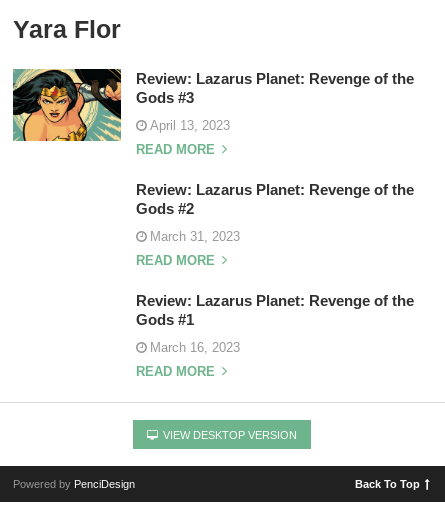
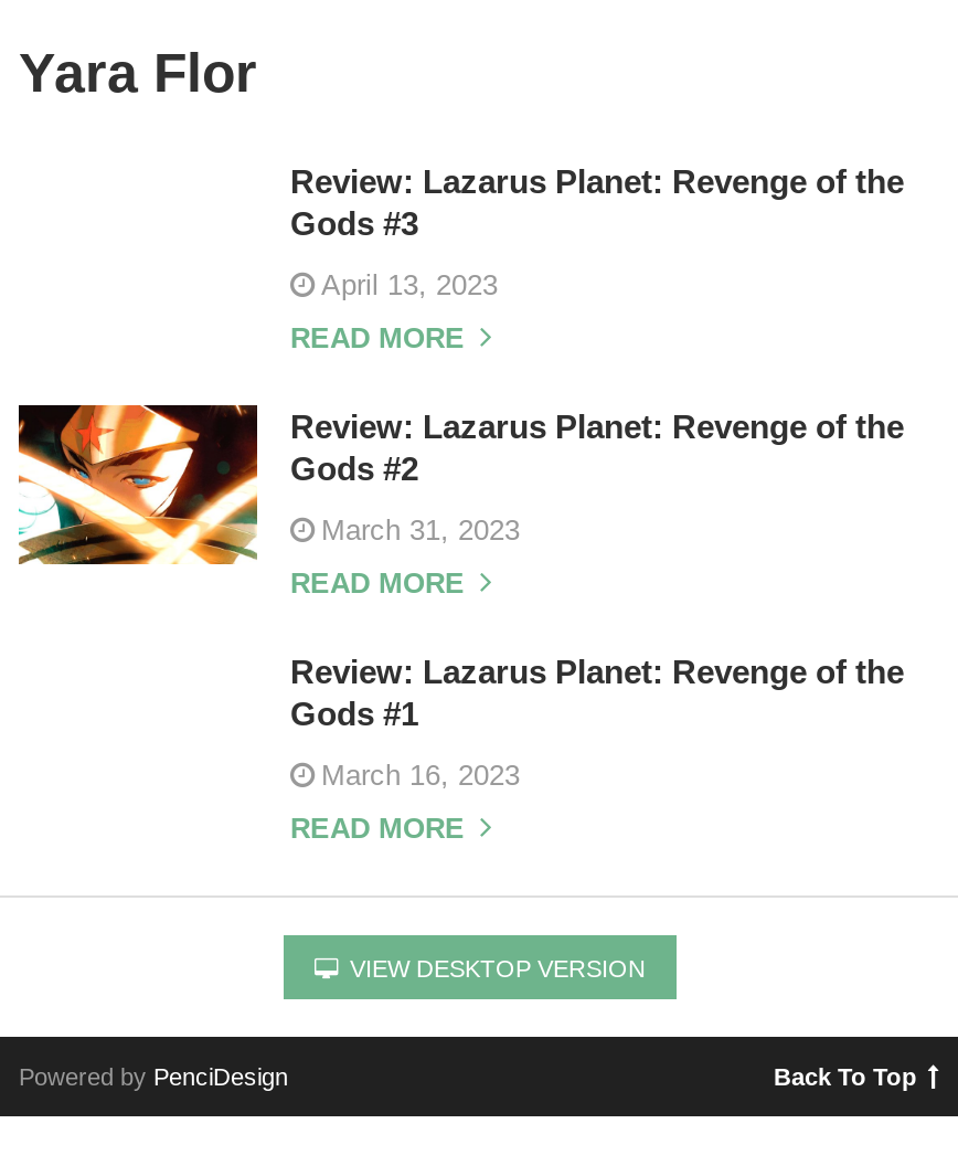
[12,68,122,142] [image] -> none
none -> [17,403,259,566] [image]

